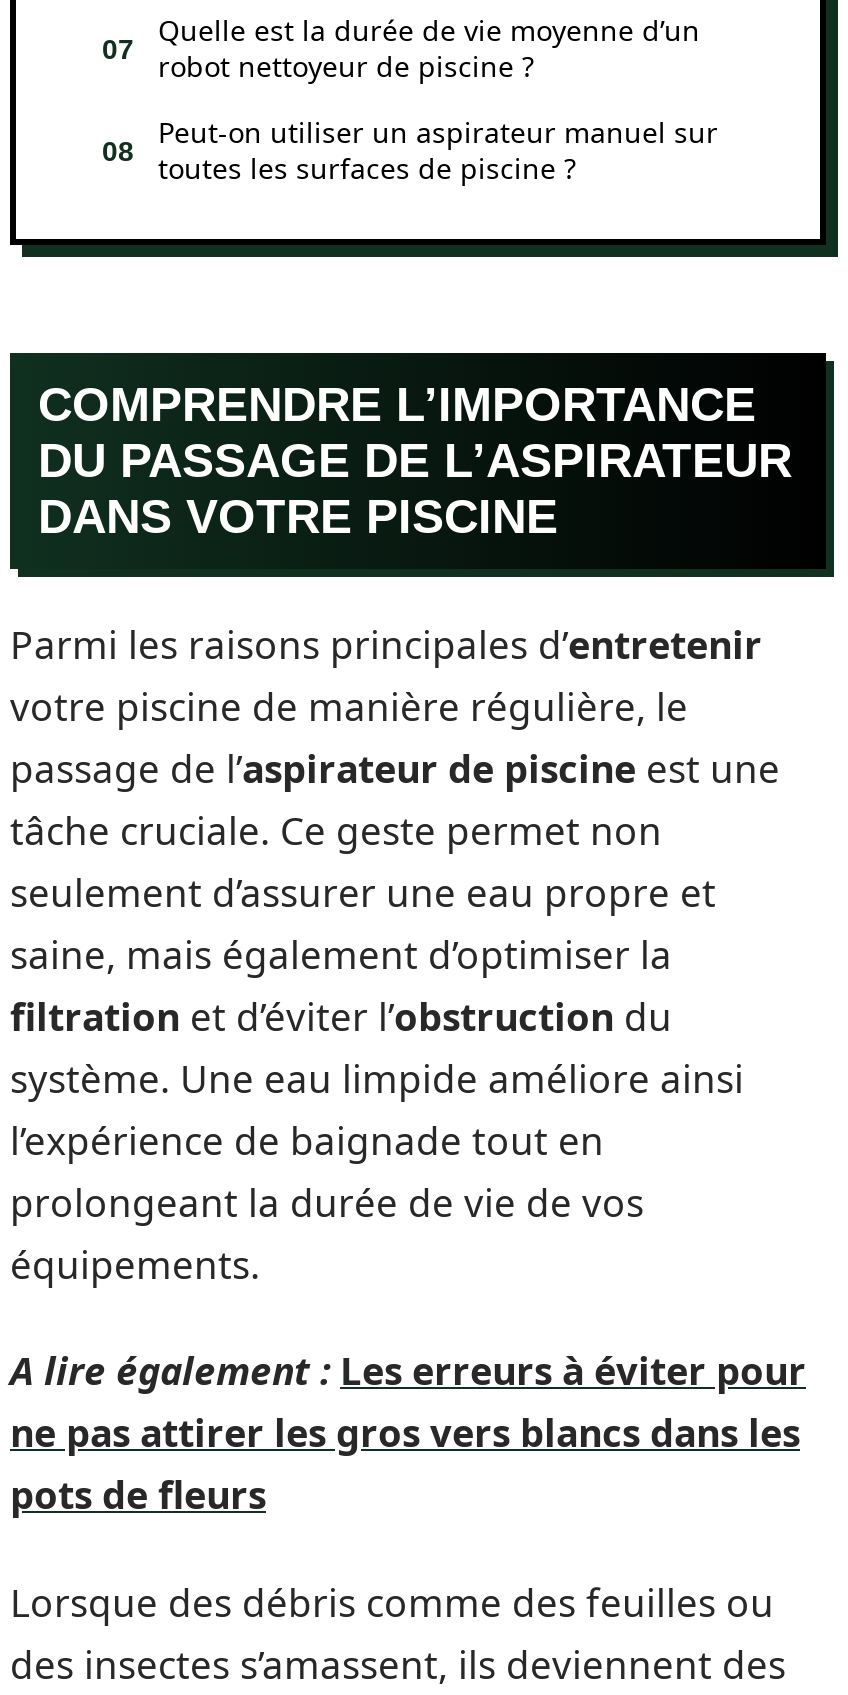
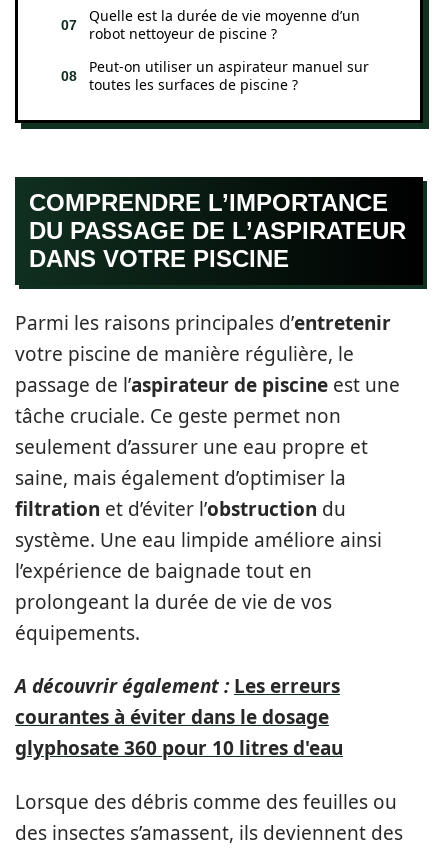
[10,1345,806,1521] A lire également : Les erreurs à éviter pour | ne pas attirer les gros vers blancs dans les | pots de fleurs -> [15,673,343,761] A découvrir également : Les erreurs | courantes à éviter dans le dosage | glyphosate 360 pour 10 litres d'eau

